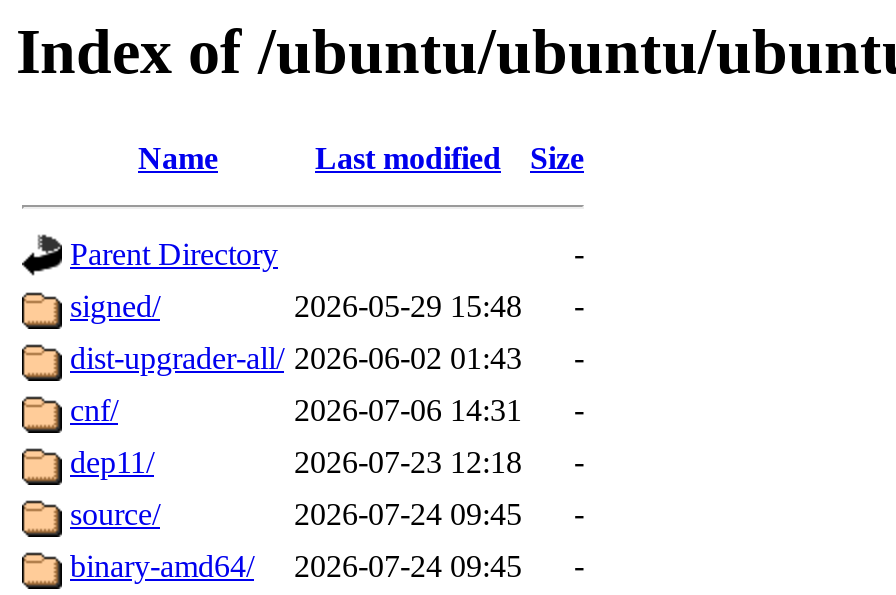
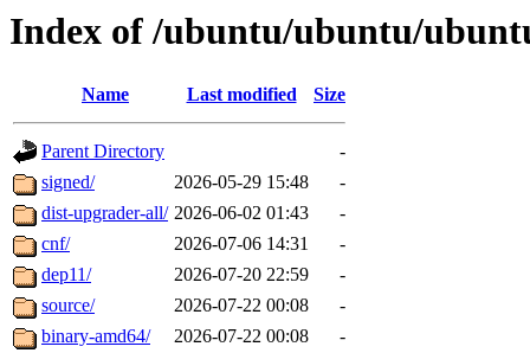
[294,446,522,480] 2026-07-23 12:18 -> [174,265,309,285] 2026-07-20 22:59
[294,498,522,532] 2026-07-24 09:45 -> [174,295,309,316] 2026-07-22 00:08
[294,550,522,584] 2026-07-24 09:45 -> [174,326,309,346] 2026-07-22 00:08

